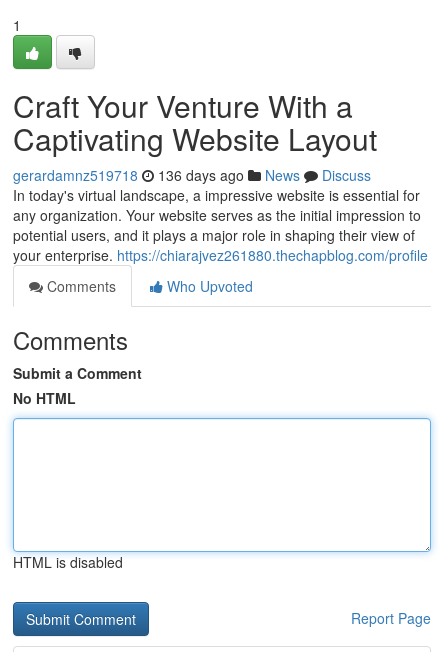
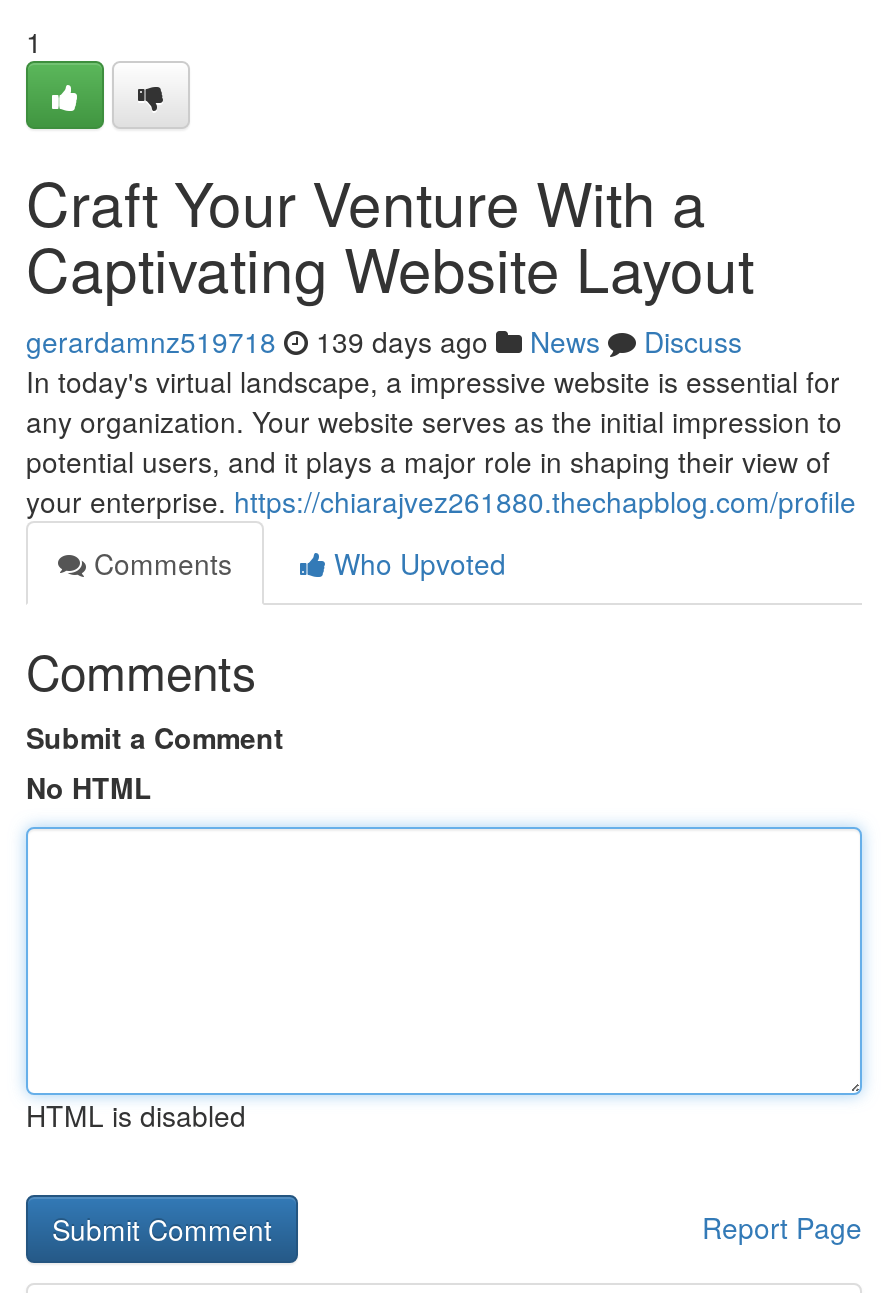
[13,165,371,185] gerardamnz519718 136 days ago News Discuss -> [26,321,742,361] gerardamnz519718 139 days ago News Discuss

